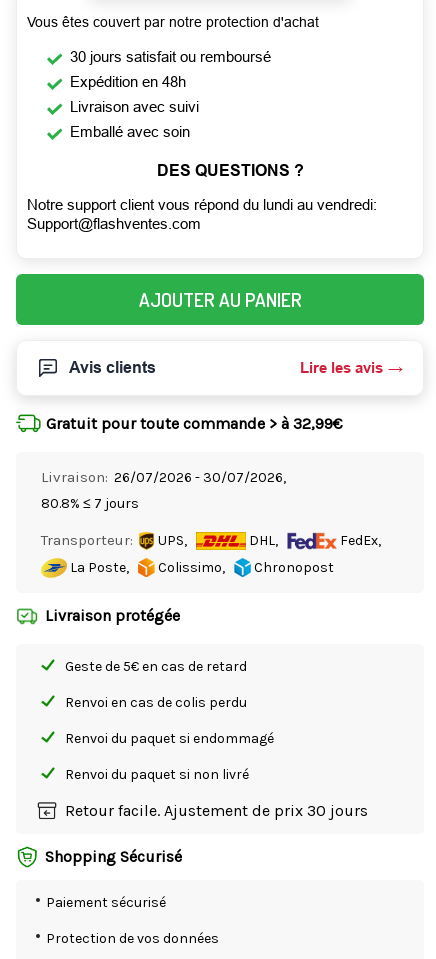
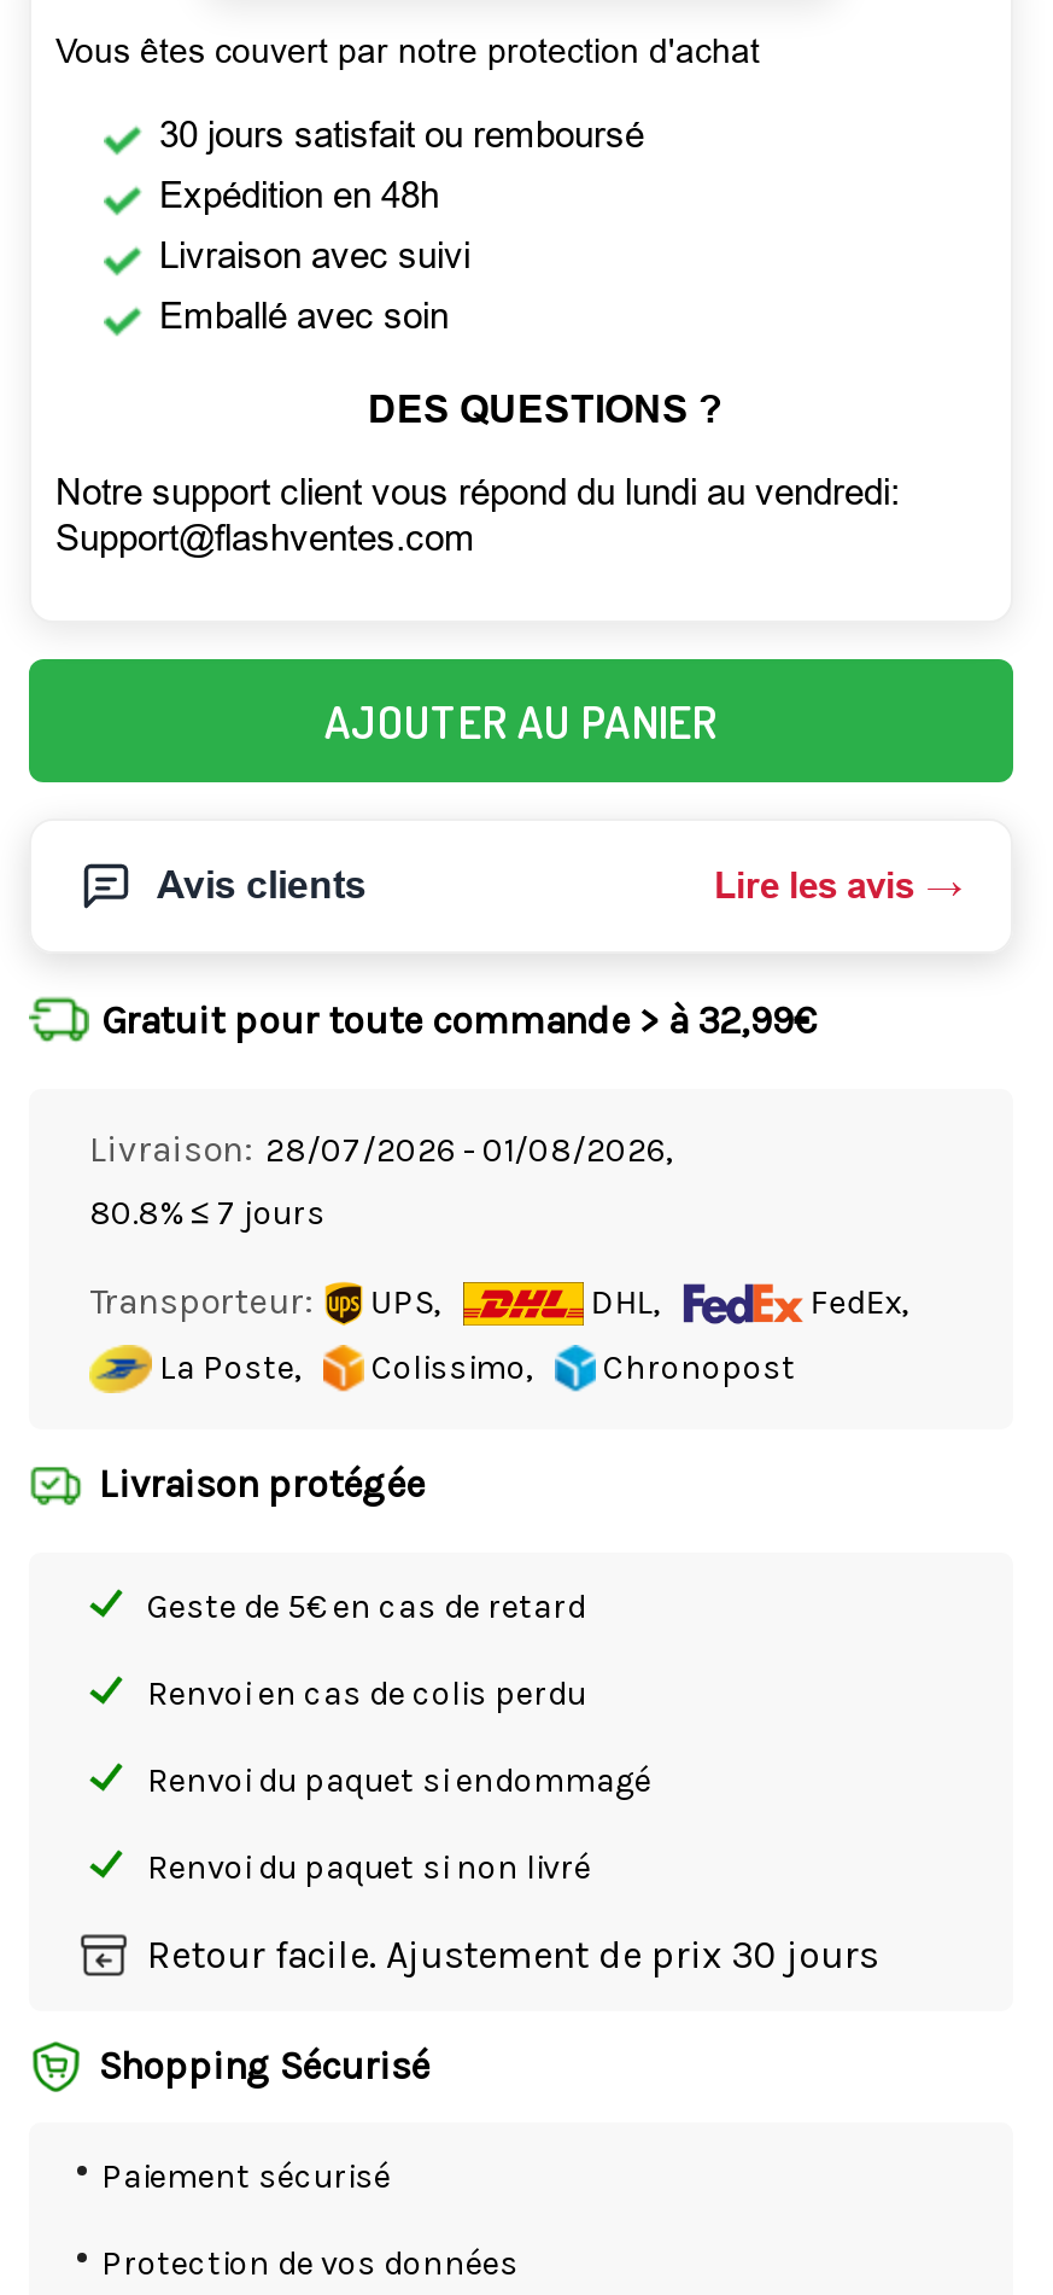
[41,468,286,486] Livraison: 26/07/2026 - 30/07/2026, -> [89,1127,673,1170] Livraison: 28/07/2026 - 01/08/2026,

